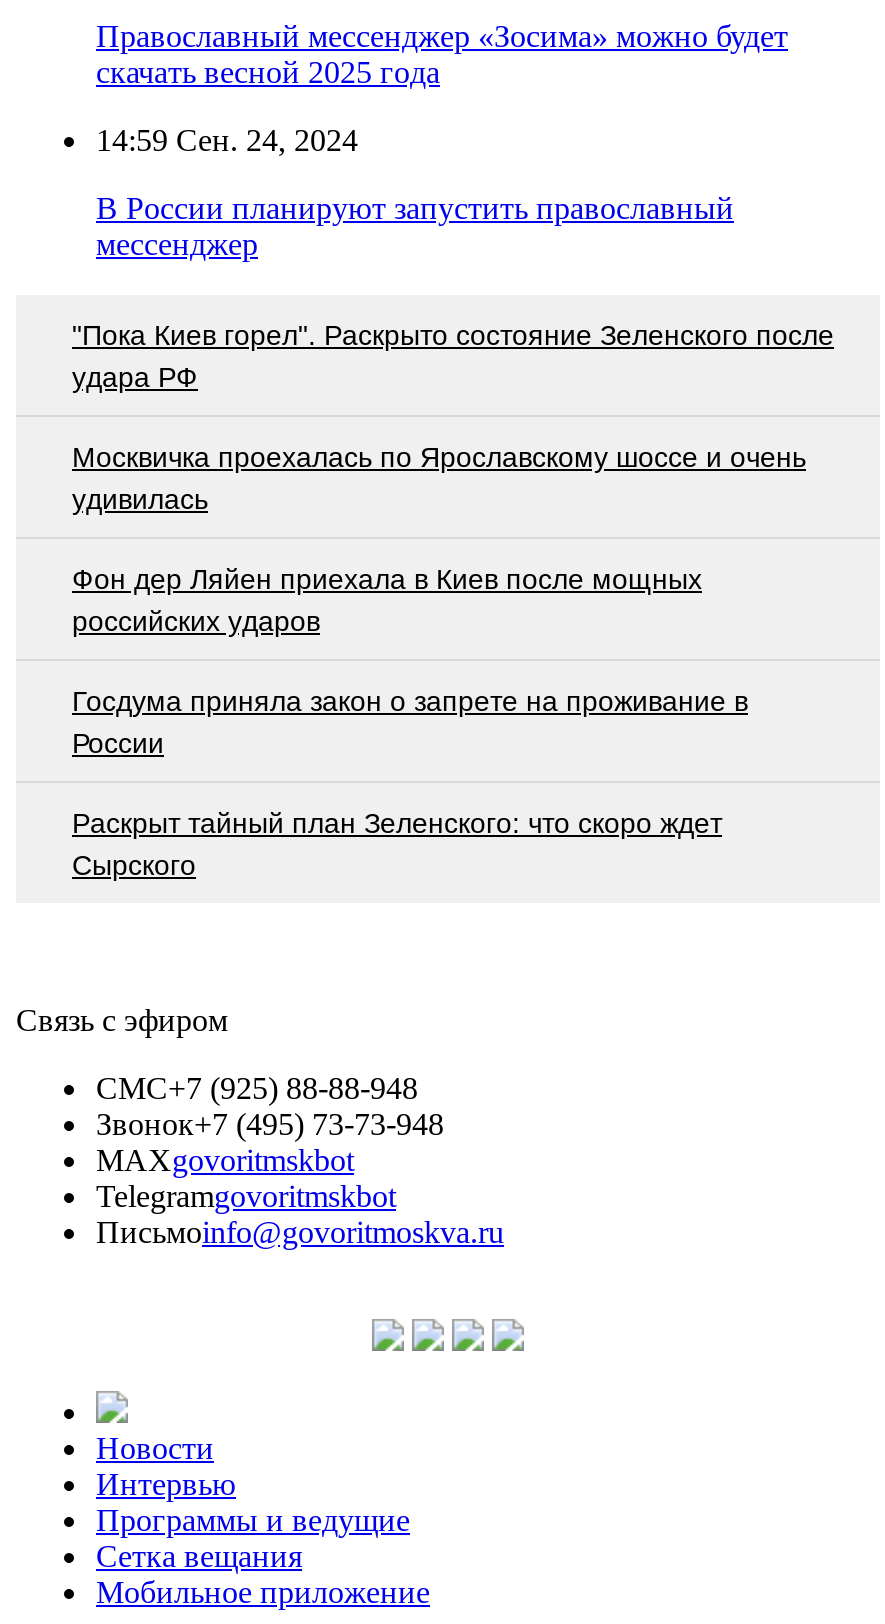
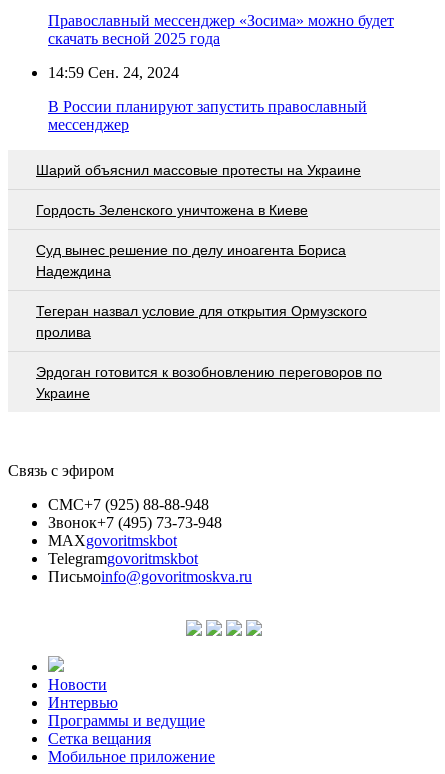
[72,318,834,392] "Пока Киев горел". Раскрыто состояние Зеленского после | удара РФ -> [36,162,361,178] Шарий объяснил массовые протесты на Украине
[72,440,806,514] Москвичка проехалась по Ярославскому шоссе и очень | удивилась -> [36,202,308,218] Гордость Зеленского уничтожена в Киеве
[72,562,702,636] Фон дер Ляйен приехала в Киев после мощных | российских ударов -> [36,242,346,279] Суд вынес решение по делу иноагента Бориса | Надеждина
[72,684,748,758] Госдума приняла закон о запрете на проживание в | России -> [36,303,367,340] Тегеран назвал условие для открытия Ормузского | пролива
[72,806,722,880] Раскрыт тайный план Зеленского: что скоро ждет | Сырского -> [36,364,382,401] Эрдоган готовится к возобновлению переговоров по | Украине

